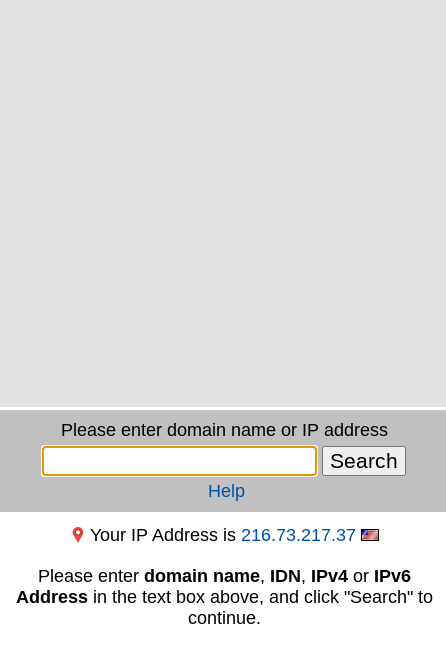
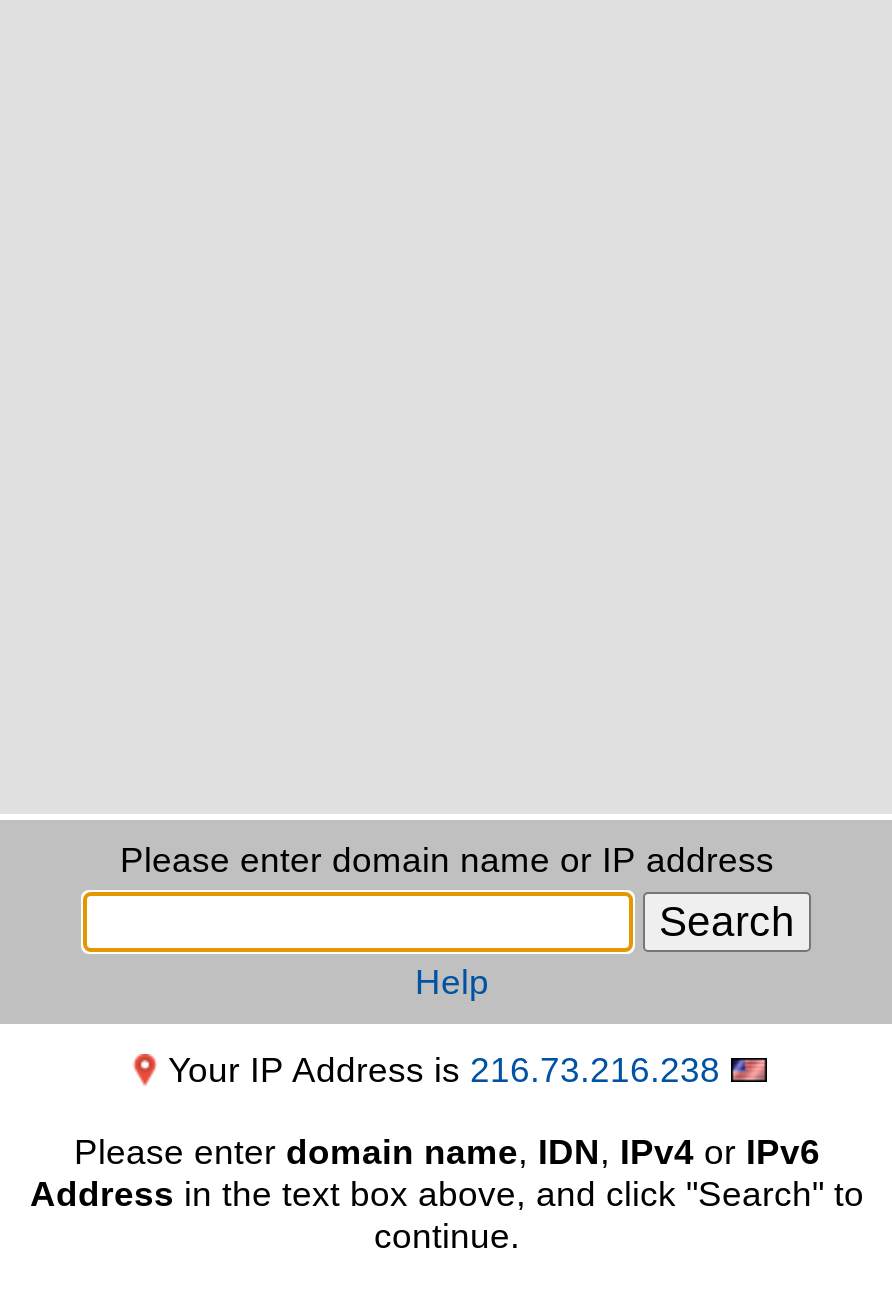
[89,525,355,545] Your IP Address is 216.73.217.37 -> [168,1050,720,1090] Your IP Address is 216.73.216.238

